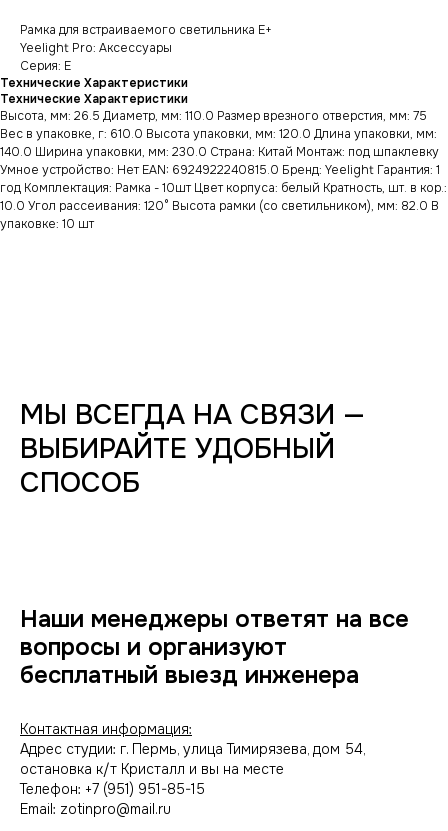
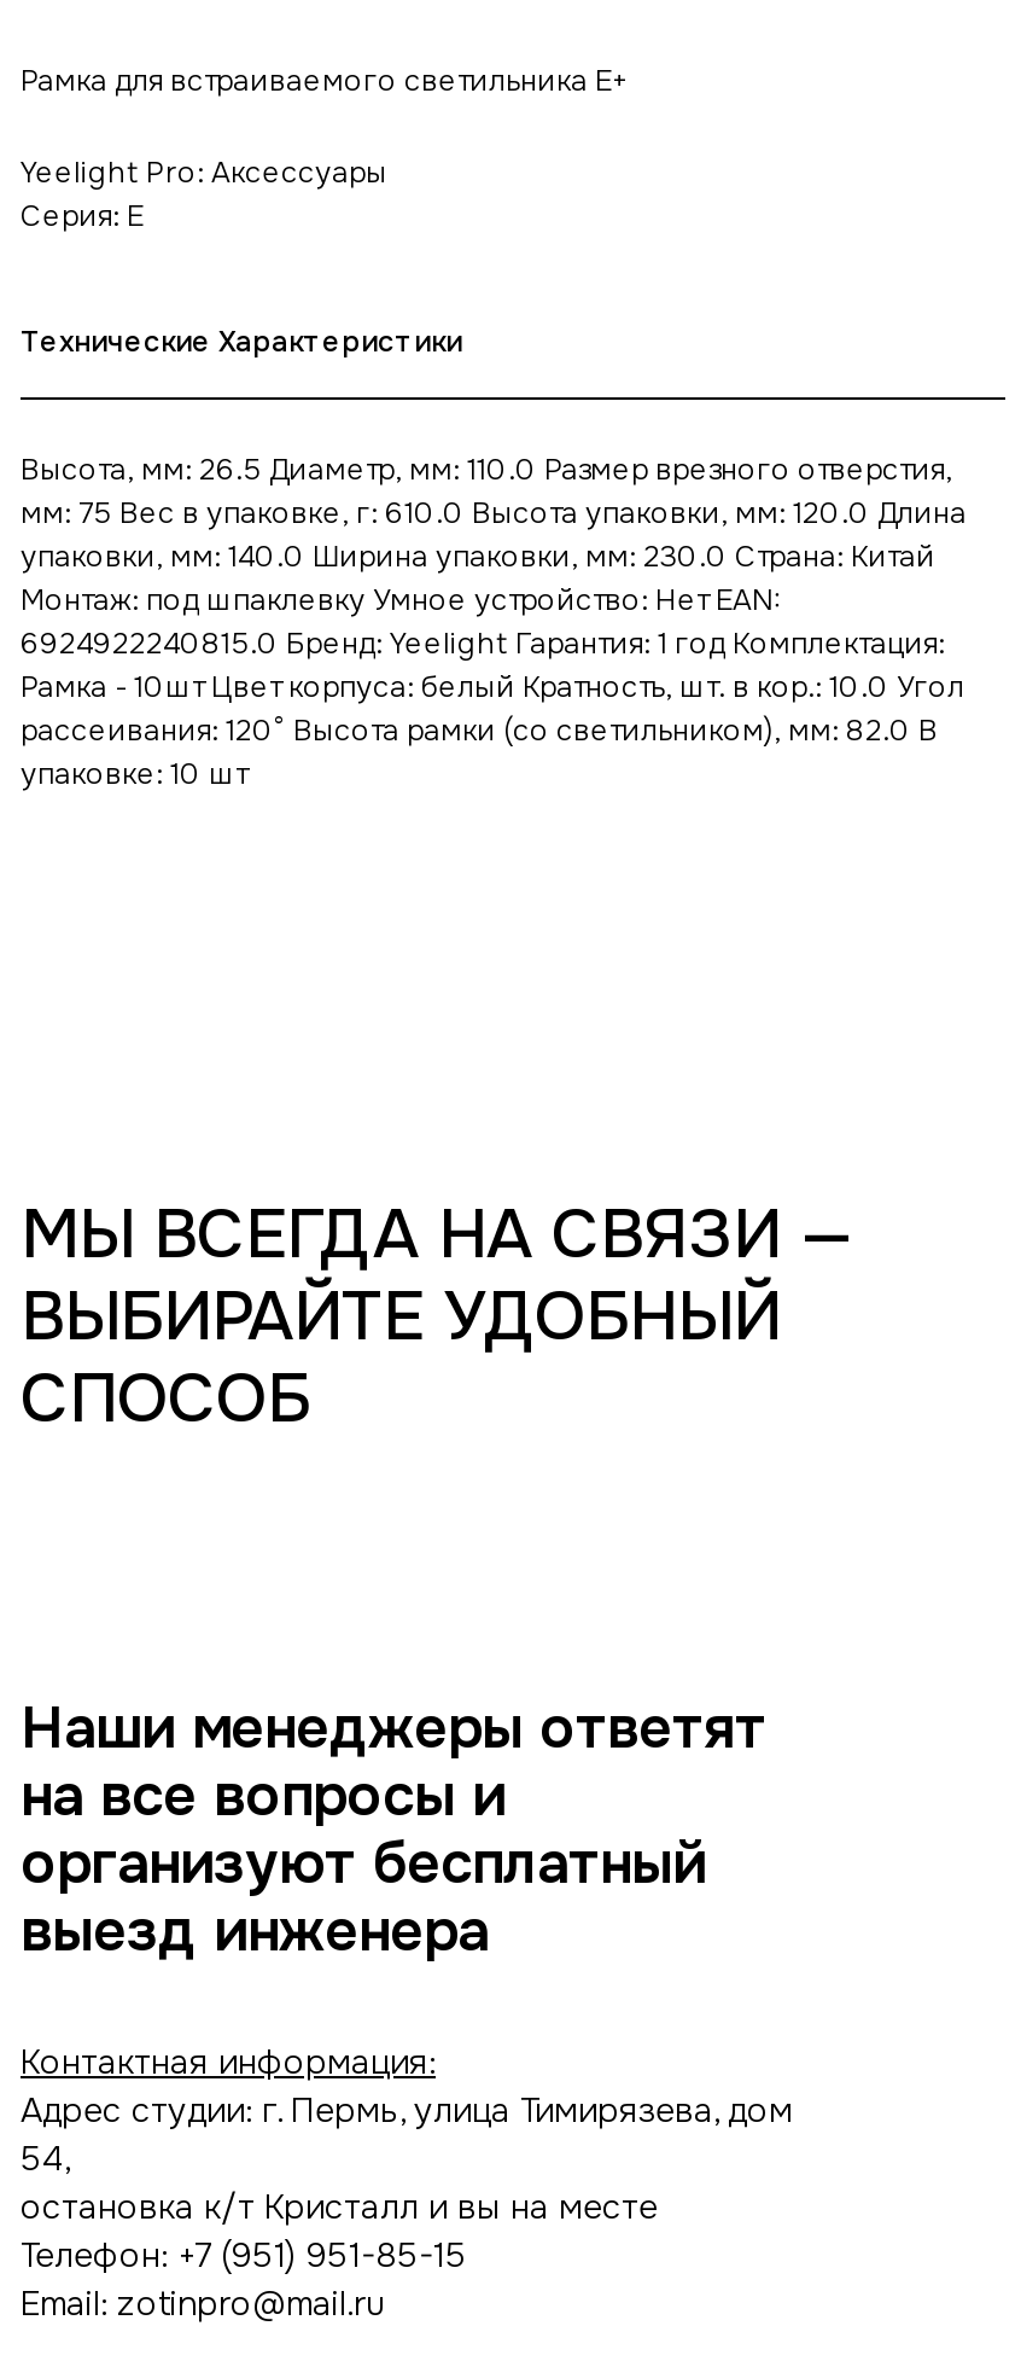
[0,91,447,214] Технические Характеристики | Высота, мм: 26.5 Диаметр, мм: 110.0 Размер врезного отверстия, мм: 75 | Вес в упаковке, г: 610.0 Высота упаковки, мм: 120.0 Длина упаковки, мм: | 140.0 Ширина упаковки, мм: 230.0 Страна: Китай Монтаж: под шпаклевку | Умное устройство: Нет EAN: 6924922240815.0 Бренд: Yeelight Гарантия: 1 | год Комплектация: Рамка - 10шт Цвет корпуса: белый Кратность, шт. в кор.: | 10.0 Угол рассеивания: 120° Высота рамки (со светильником), мм: 82.0 В -> [21,451,967,751] Высота, мм: 26.5 Диаметр, мм: 110.0 Размер врезного отверстия, | мм: 75 Вес в упаковке, г: 610.0 Высота упаковки, мм: 120.0 Длина | упаковки, мм: 140.0 Ширина упаковки, мм: 230.0 Страна: Китай | Монтаж: под шпаклевку Умное устройство: Нет EAN: | 6924922240815.0 Бренд: Yeelight Гарантия: 1 год Комплектация: | Рамка - 10шт Цвет корпуса: белый Кратность, шт. в кор.: 10.0 Угол | рассеивания: 120° Высота рамки (со светильником), мм: 82.0 В

